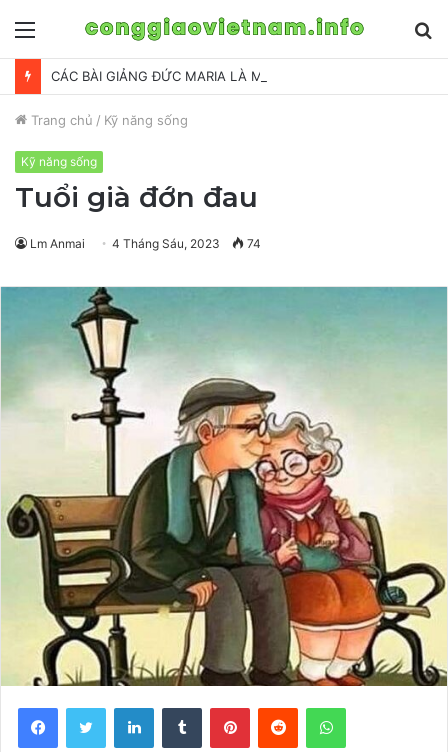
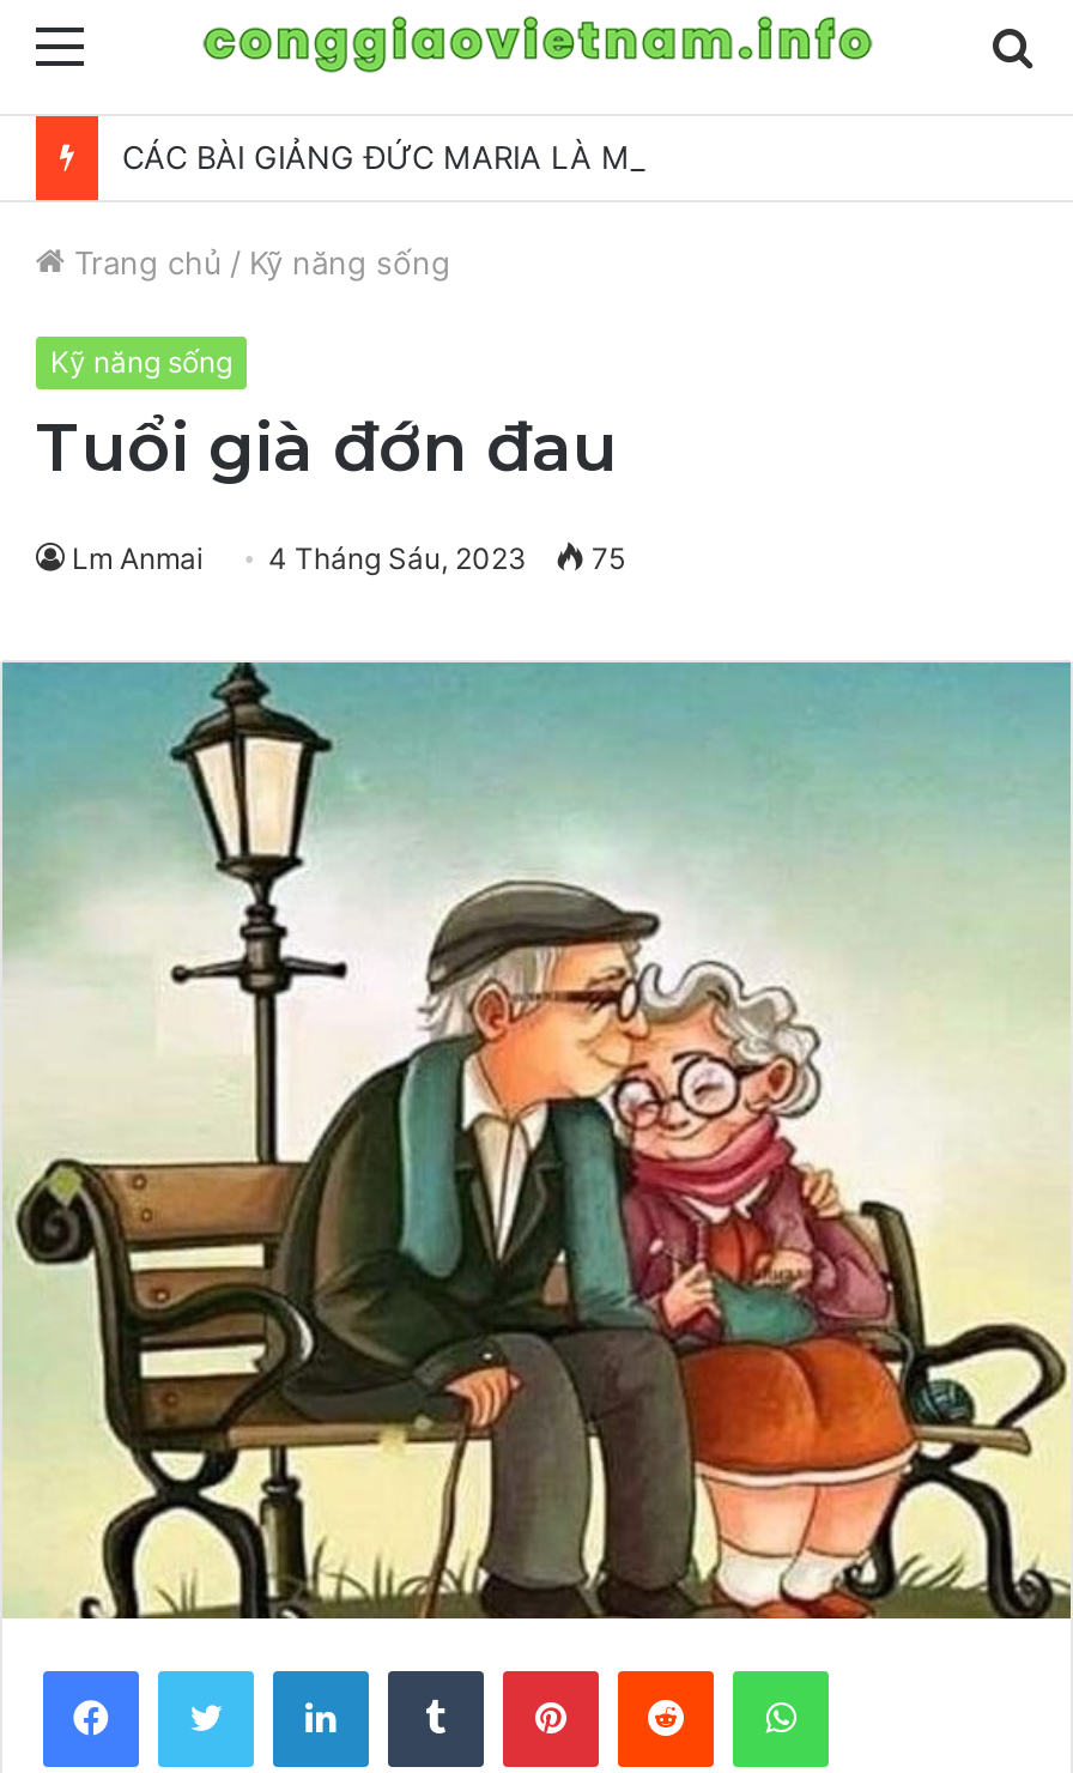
[30,236,261,251] Lm Anmai 4 Tháng Sáu, 2023 74 -> [72,540,625,576] Lm Anmai 4 Tháng Sáu, 2023 75

